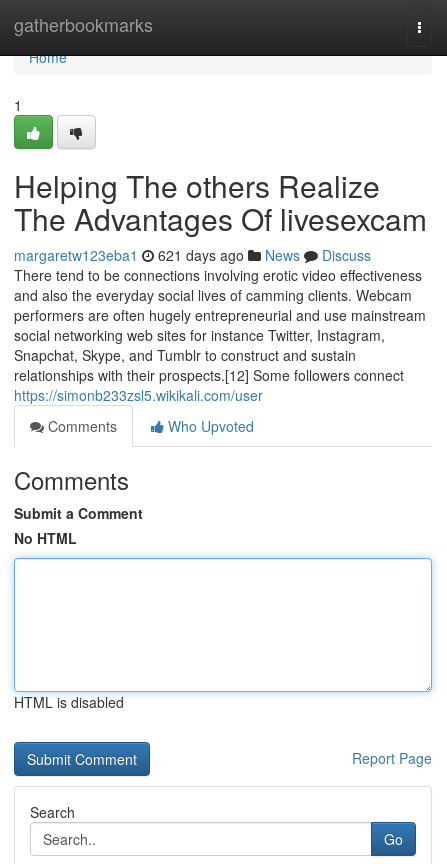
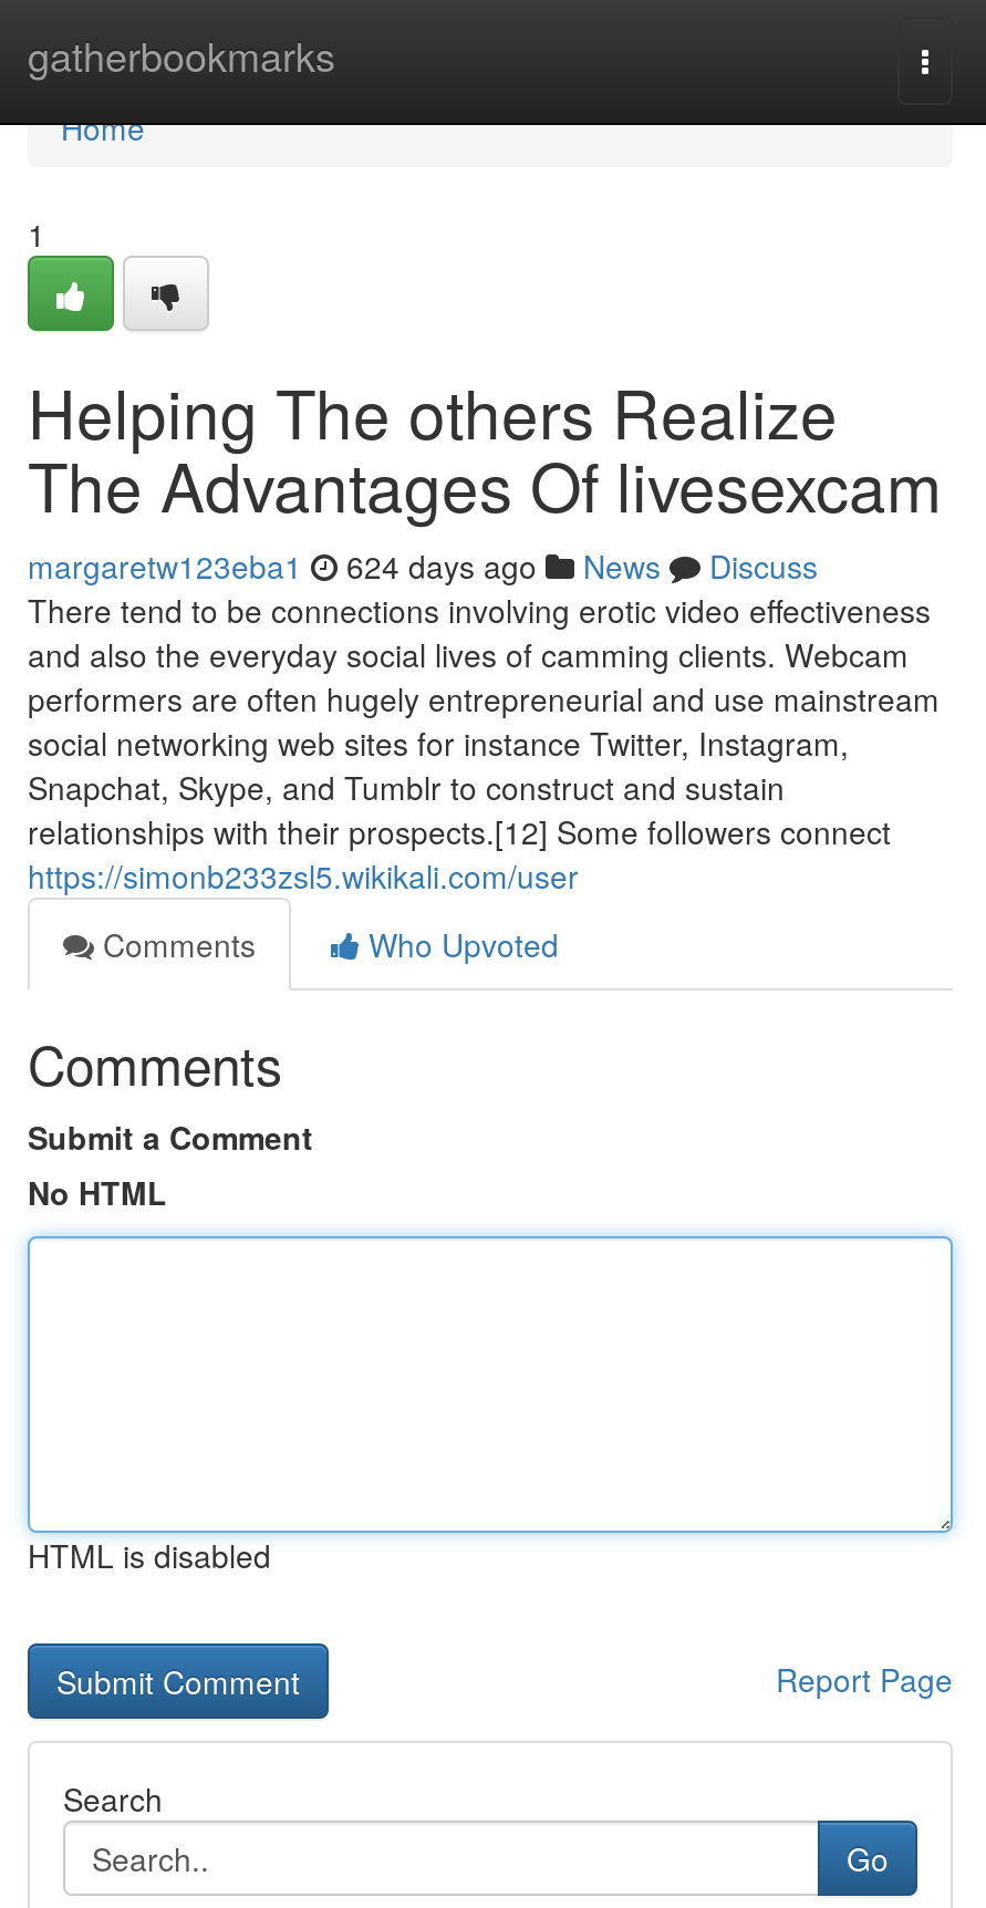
[14,245,371,265] margaretw123eba1 621 days ago News Discuss -> [28,543,818,588] margaretw123eba1 624 days ago News Discuss

